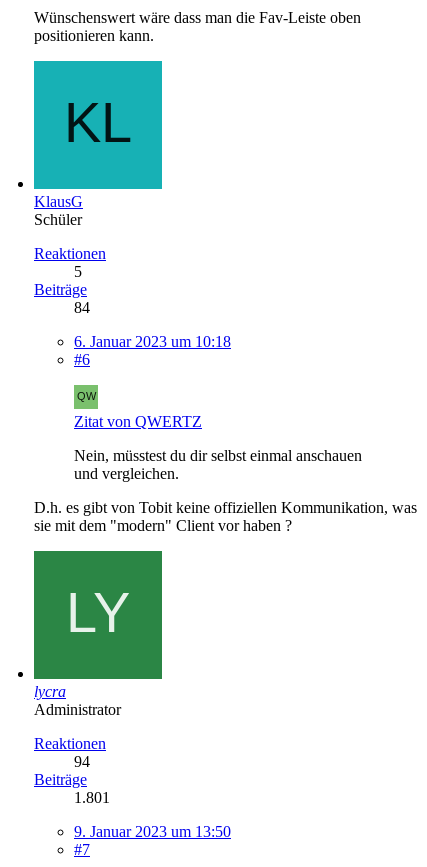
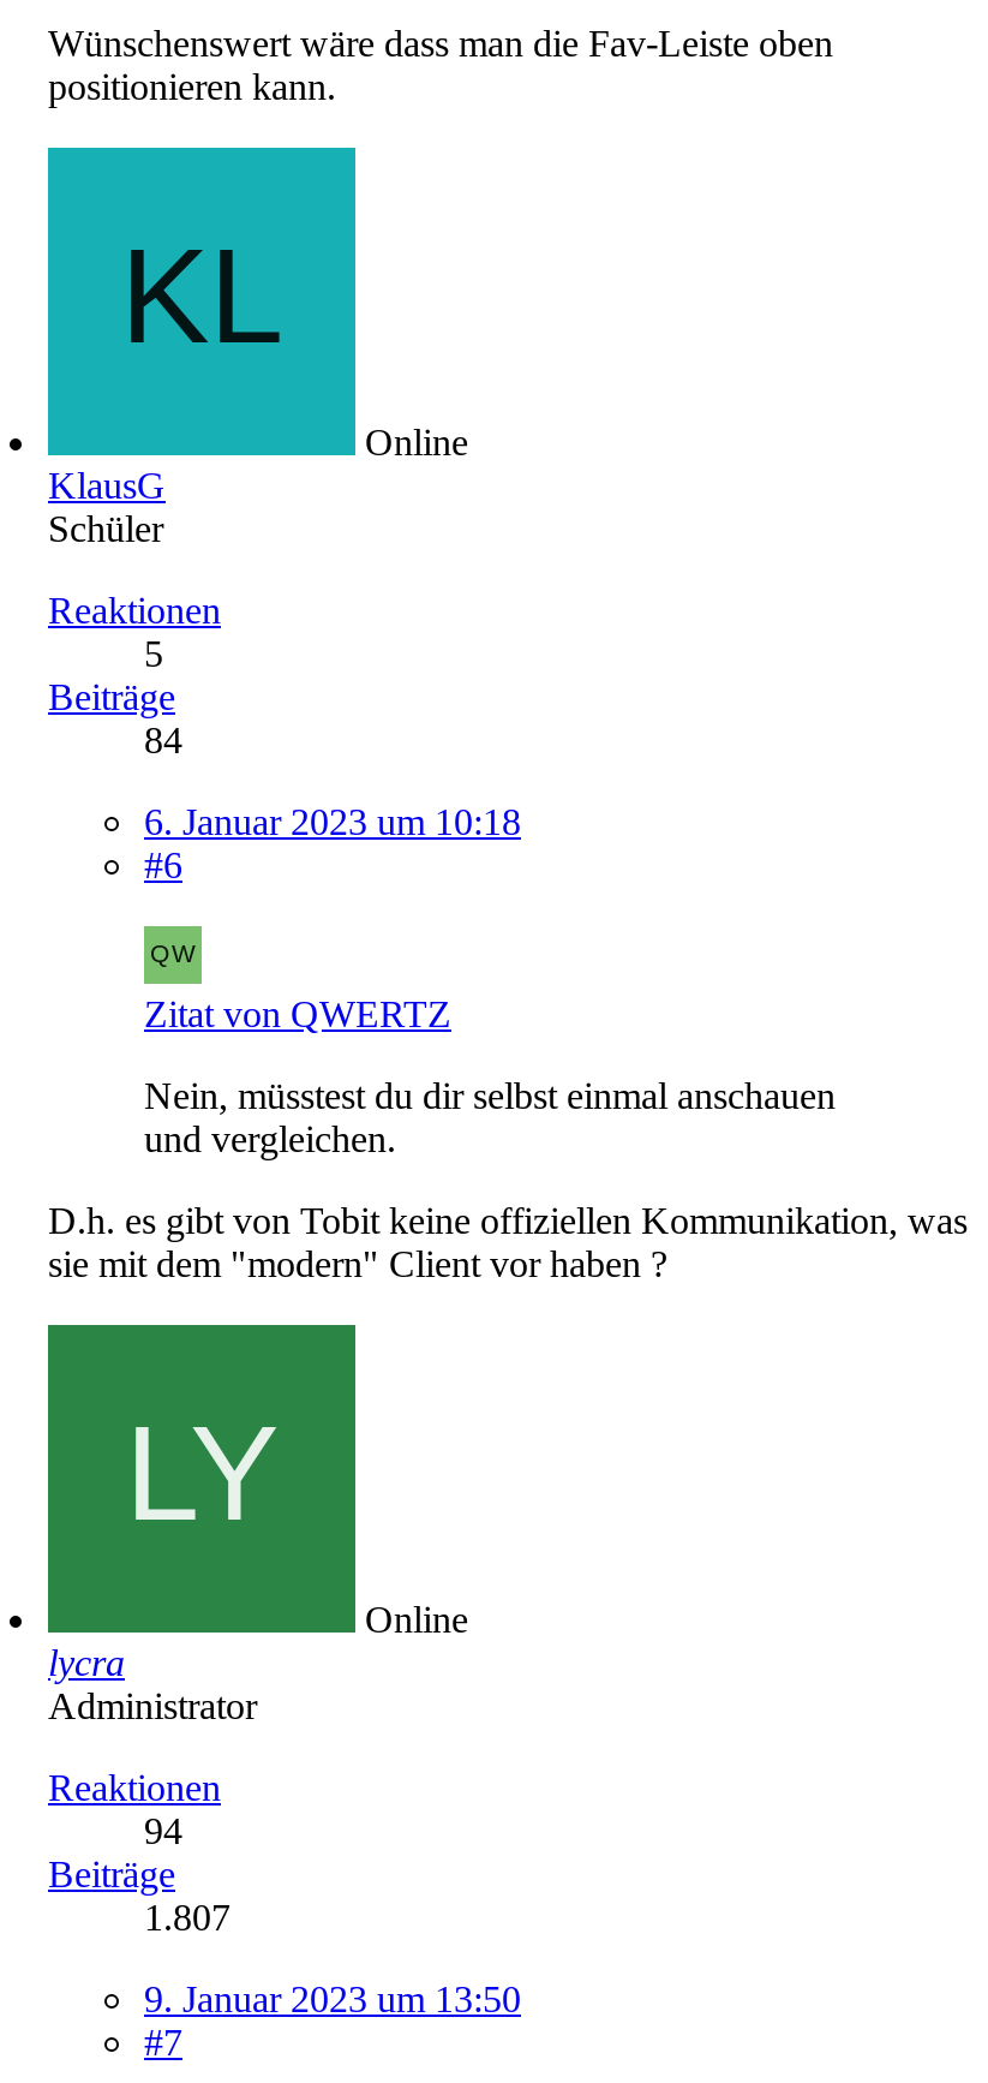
none -> [365,421,468,462] Online
none -> [365,1598,468,1639] Online
[74,789,110,806] 1.801 -> [144,1896,230,1937] 1.807

